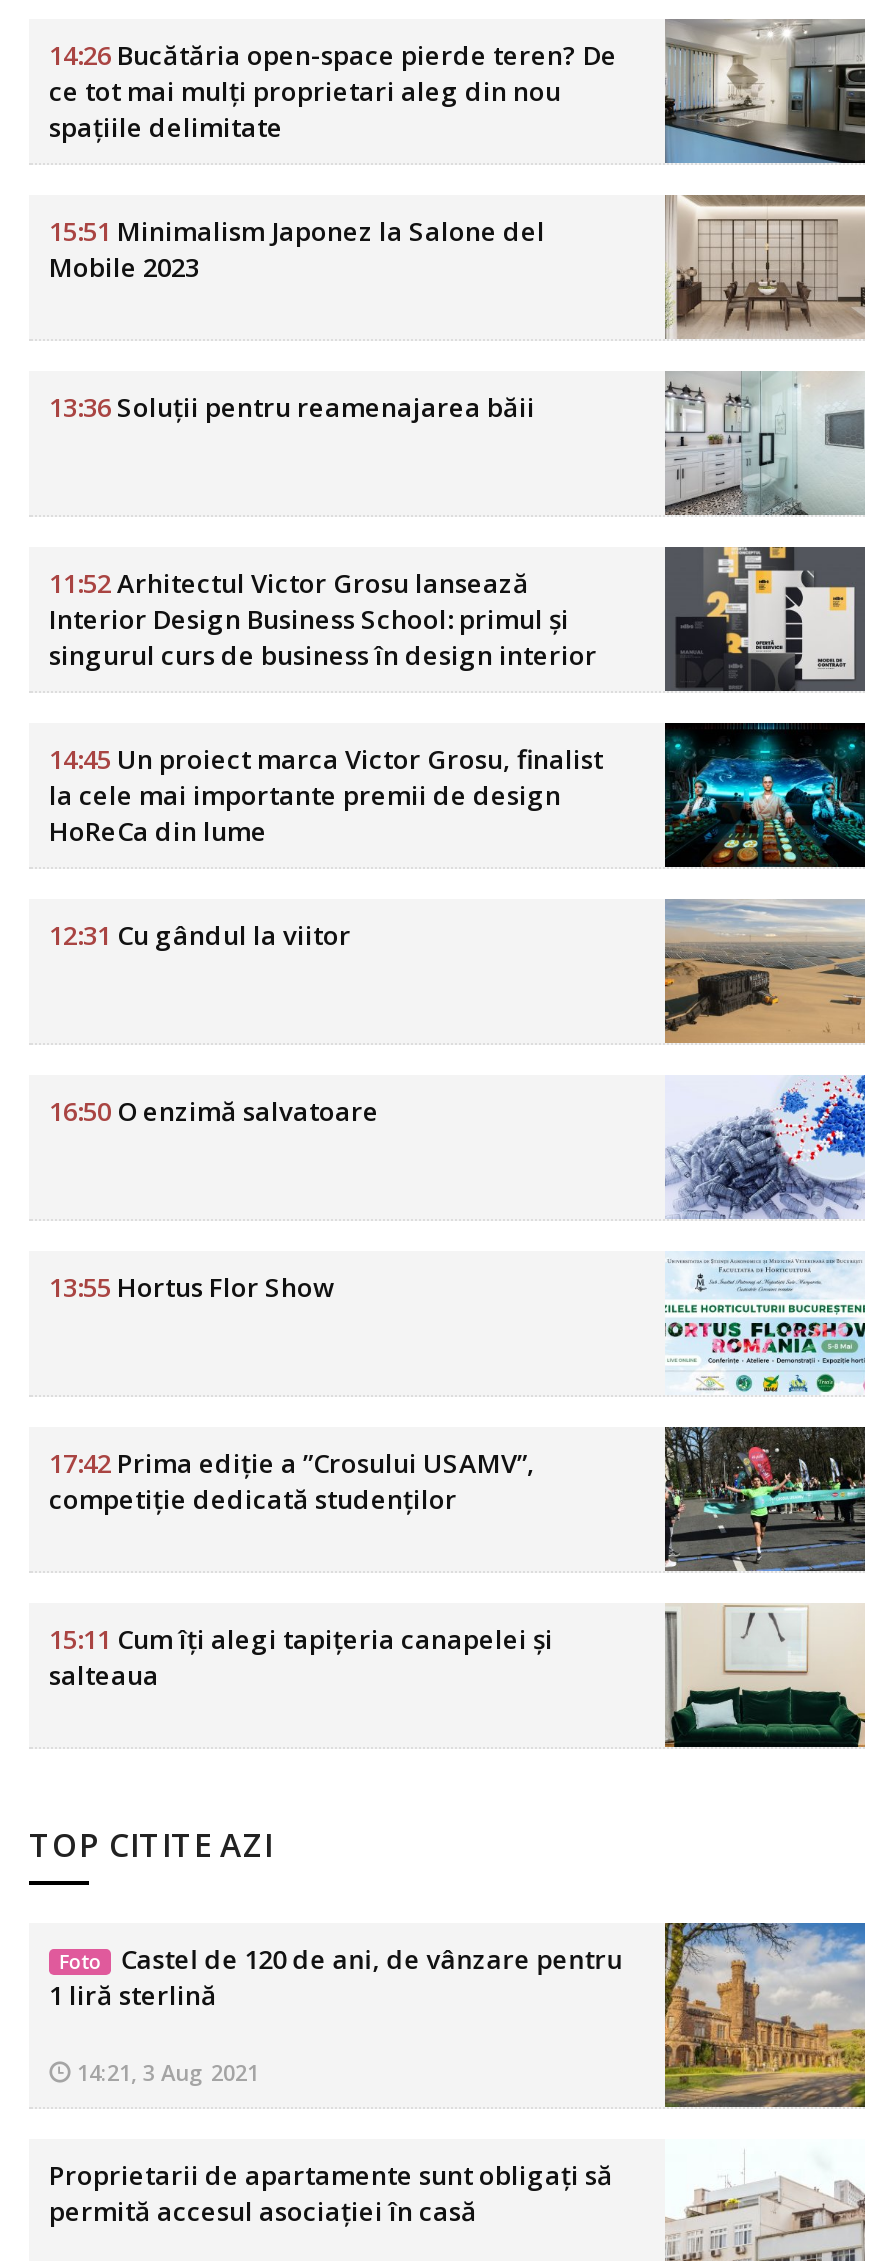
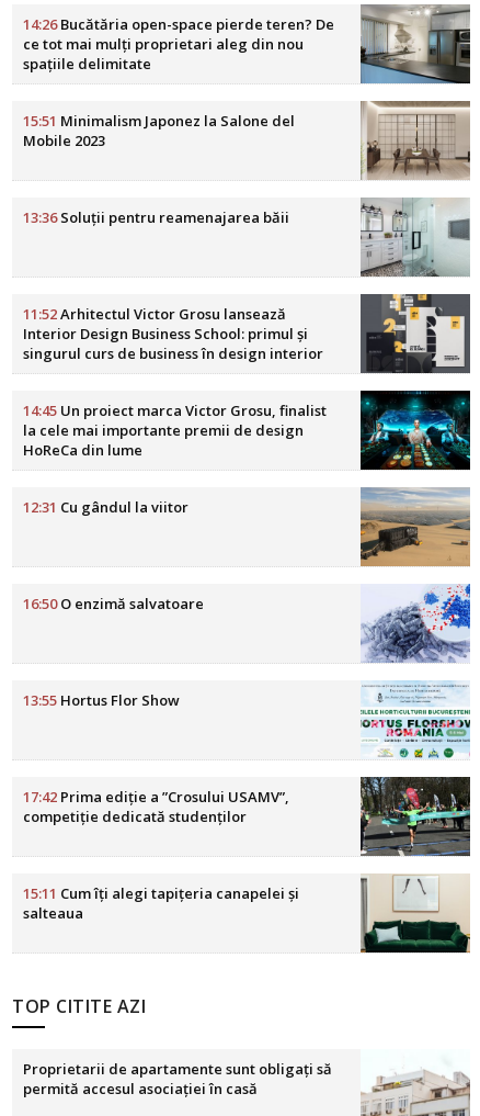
[49,1921,867,2109] [image] | Foto | Castel de 120 de ani, de vânzare pentru | 1 liră sterlină | 14:21, 3 Aug 2021 -> none

